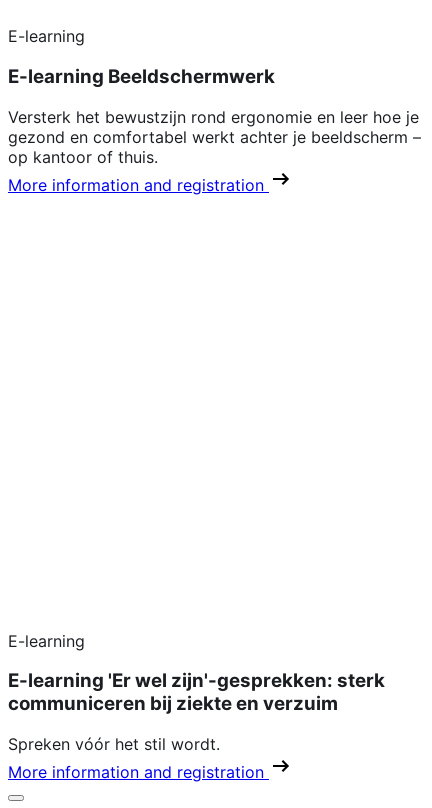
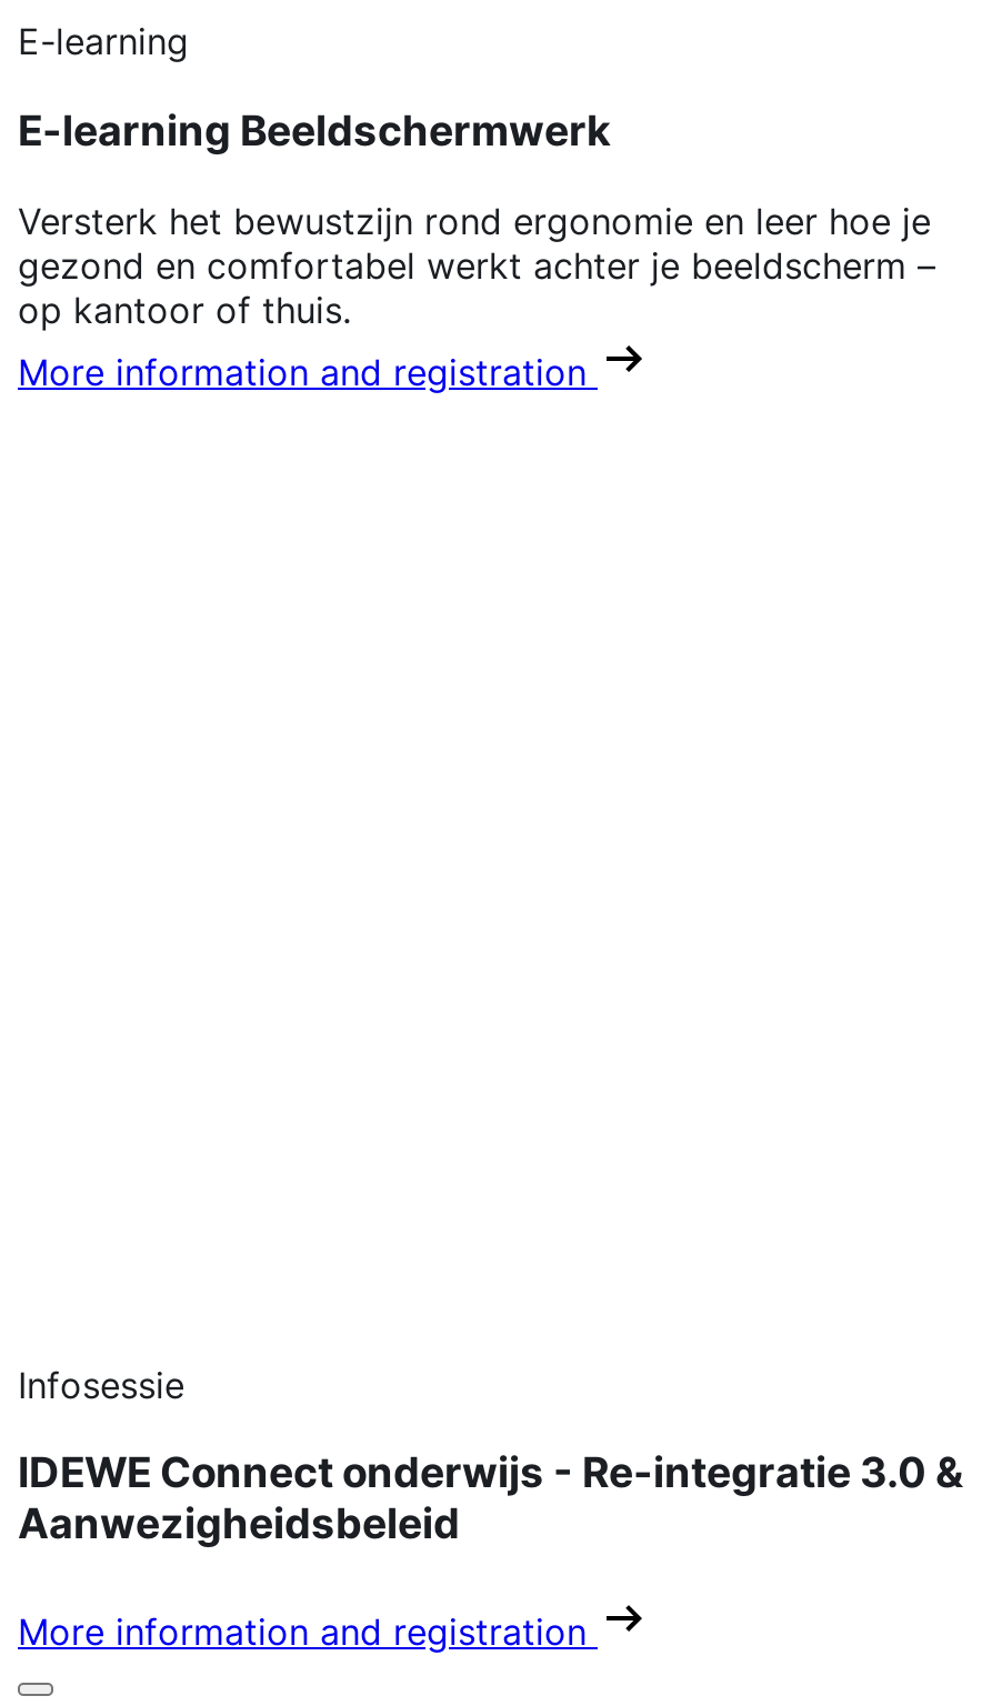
[8,630,385,754] E-learning | E-learning 'Er wel zijn'-gesprekken: sterk | communiceren bij ziekte en verzuim | Spreken vóór het stil wordt. -> [18,1362,964,1550] Infosessie | IDEWE Connect onderwijs - Re-integratie 3.0 & | Aanwezigheidsbeleid

